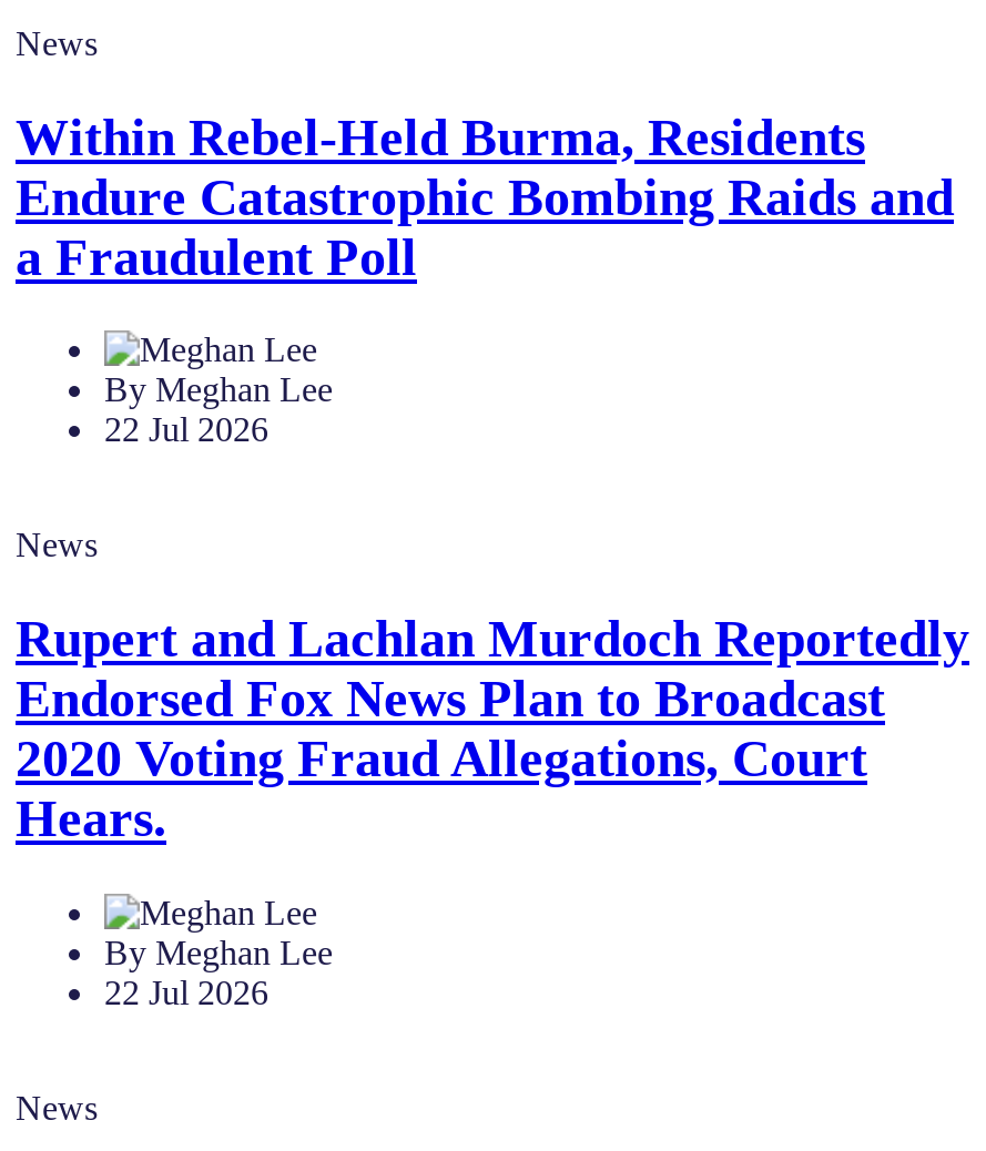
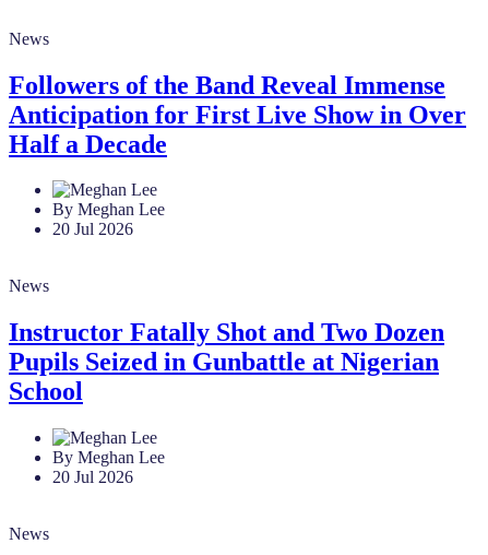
[16,108,954,285] Within Rebel-Held Burma, Residents | Endure Catastrophic Bombing Raids and | a Fraudulent Poll -> [9,70,466,158] Followers of the Band Reveal Immense | Anticipation for First Live Show in Over | Half a Decade
[104,411,268,449] 22 Jul 2026 -> [52,220,133,239] 20 Jul 2026
[16,611,969,848] Rupert and Lachlan Murdoch Reportedly | Endorsed Fox News Plan to Broadcast | 2020 Voting Fraud Allegations, Court | Hears. -> [9,318,444,406] Instructor Fatally Shot and Two Dozen | Pupils Seized in Gunbattle at Nigerian | School
[104,974,268,1012] 22 Jul 2026 -> [52,468,133,486] 20 Jul 2026

